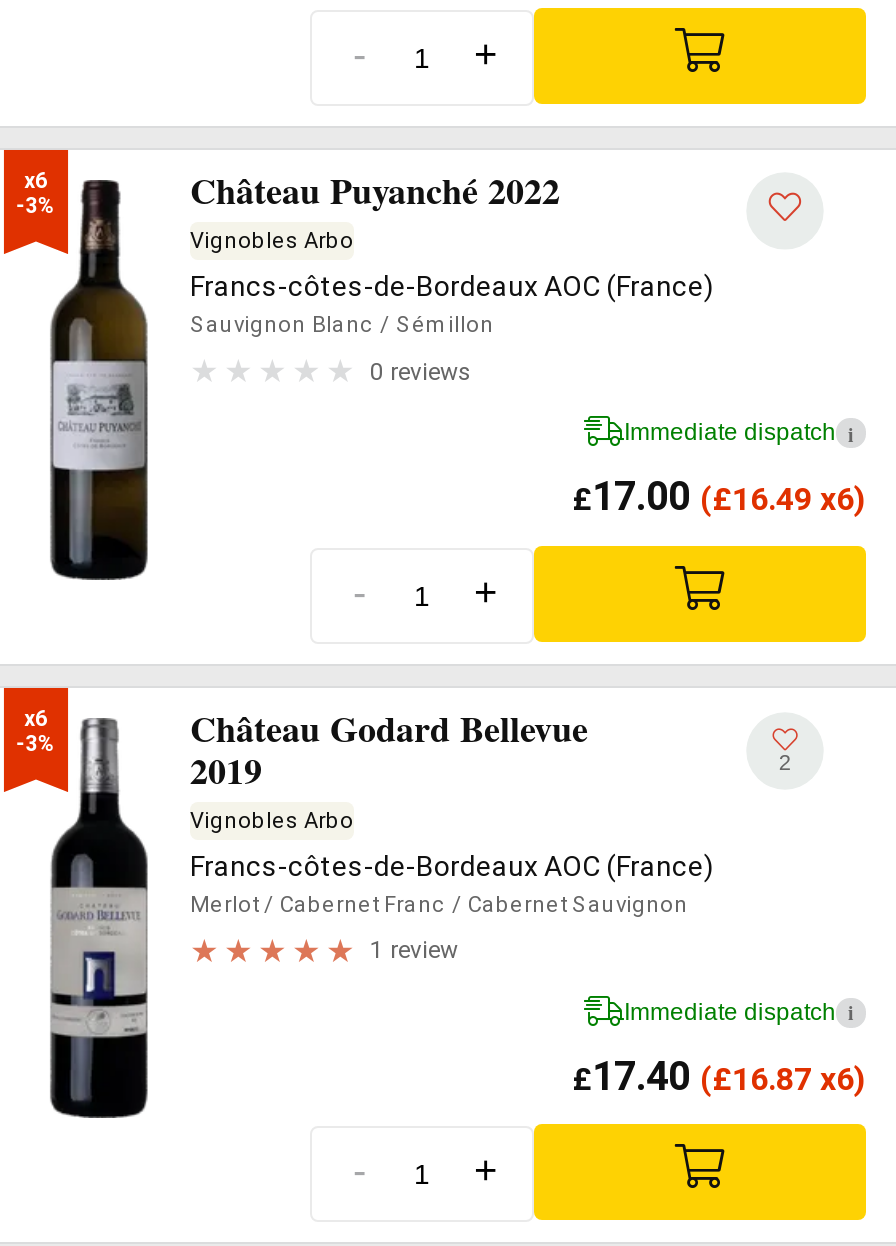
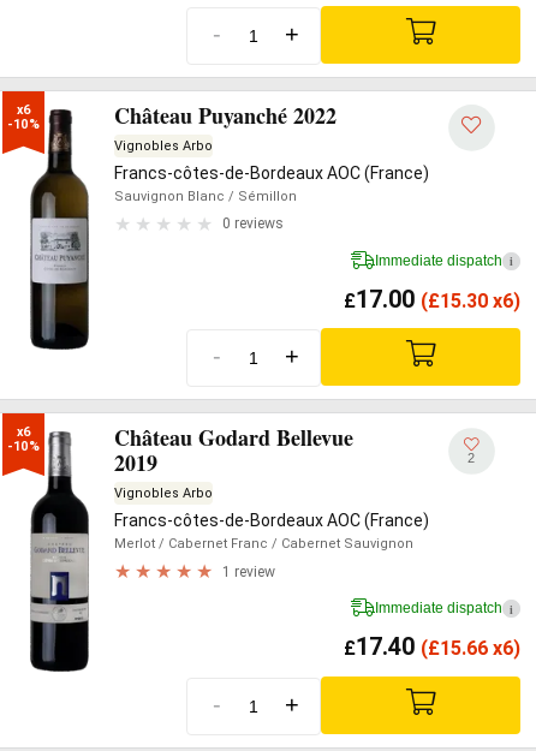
[16,193,56,218] -3% -> [8,117,39,132] -10%
[572,472,866,520] £17.00 (£16.49 x6) -> [344,284,520,313] £17.00 (£15.30 x6)
[16,730,56,755] -3% -> [8,439,39,454] -10%
[572,1051,866,1099] £17.40 (£16.87 x6) -> [344,632,520,661] £17.40 (£15.66 x6)

